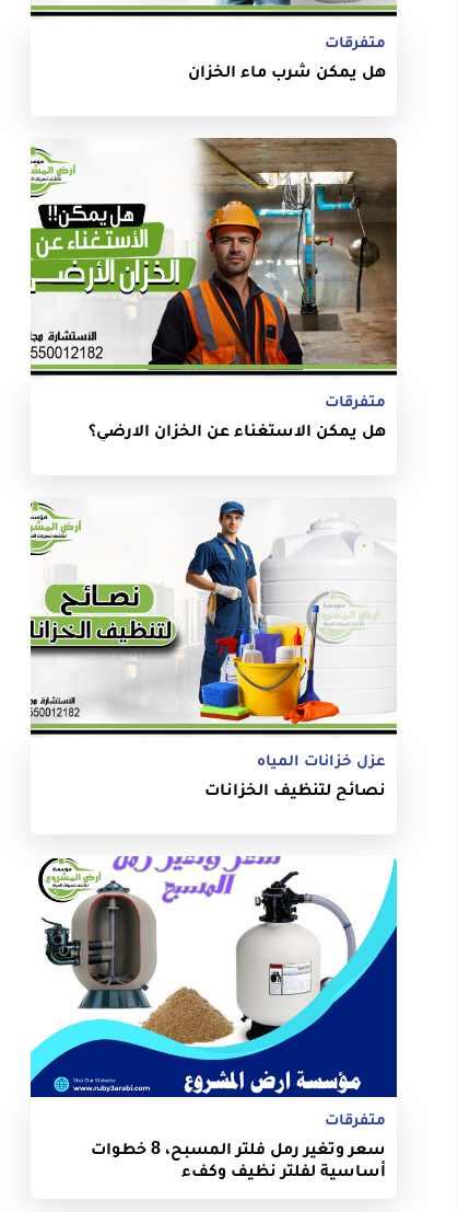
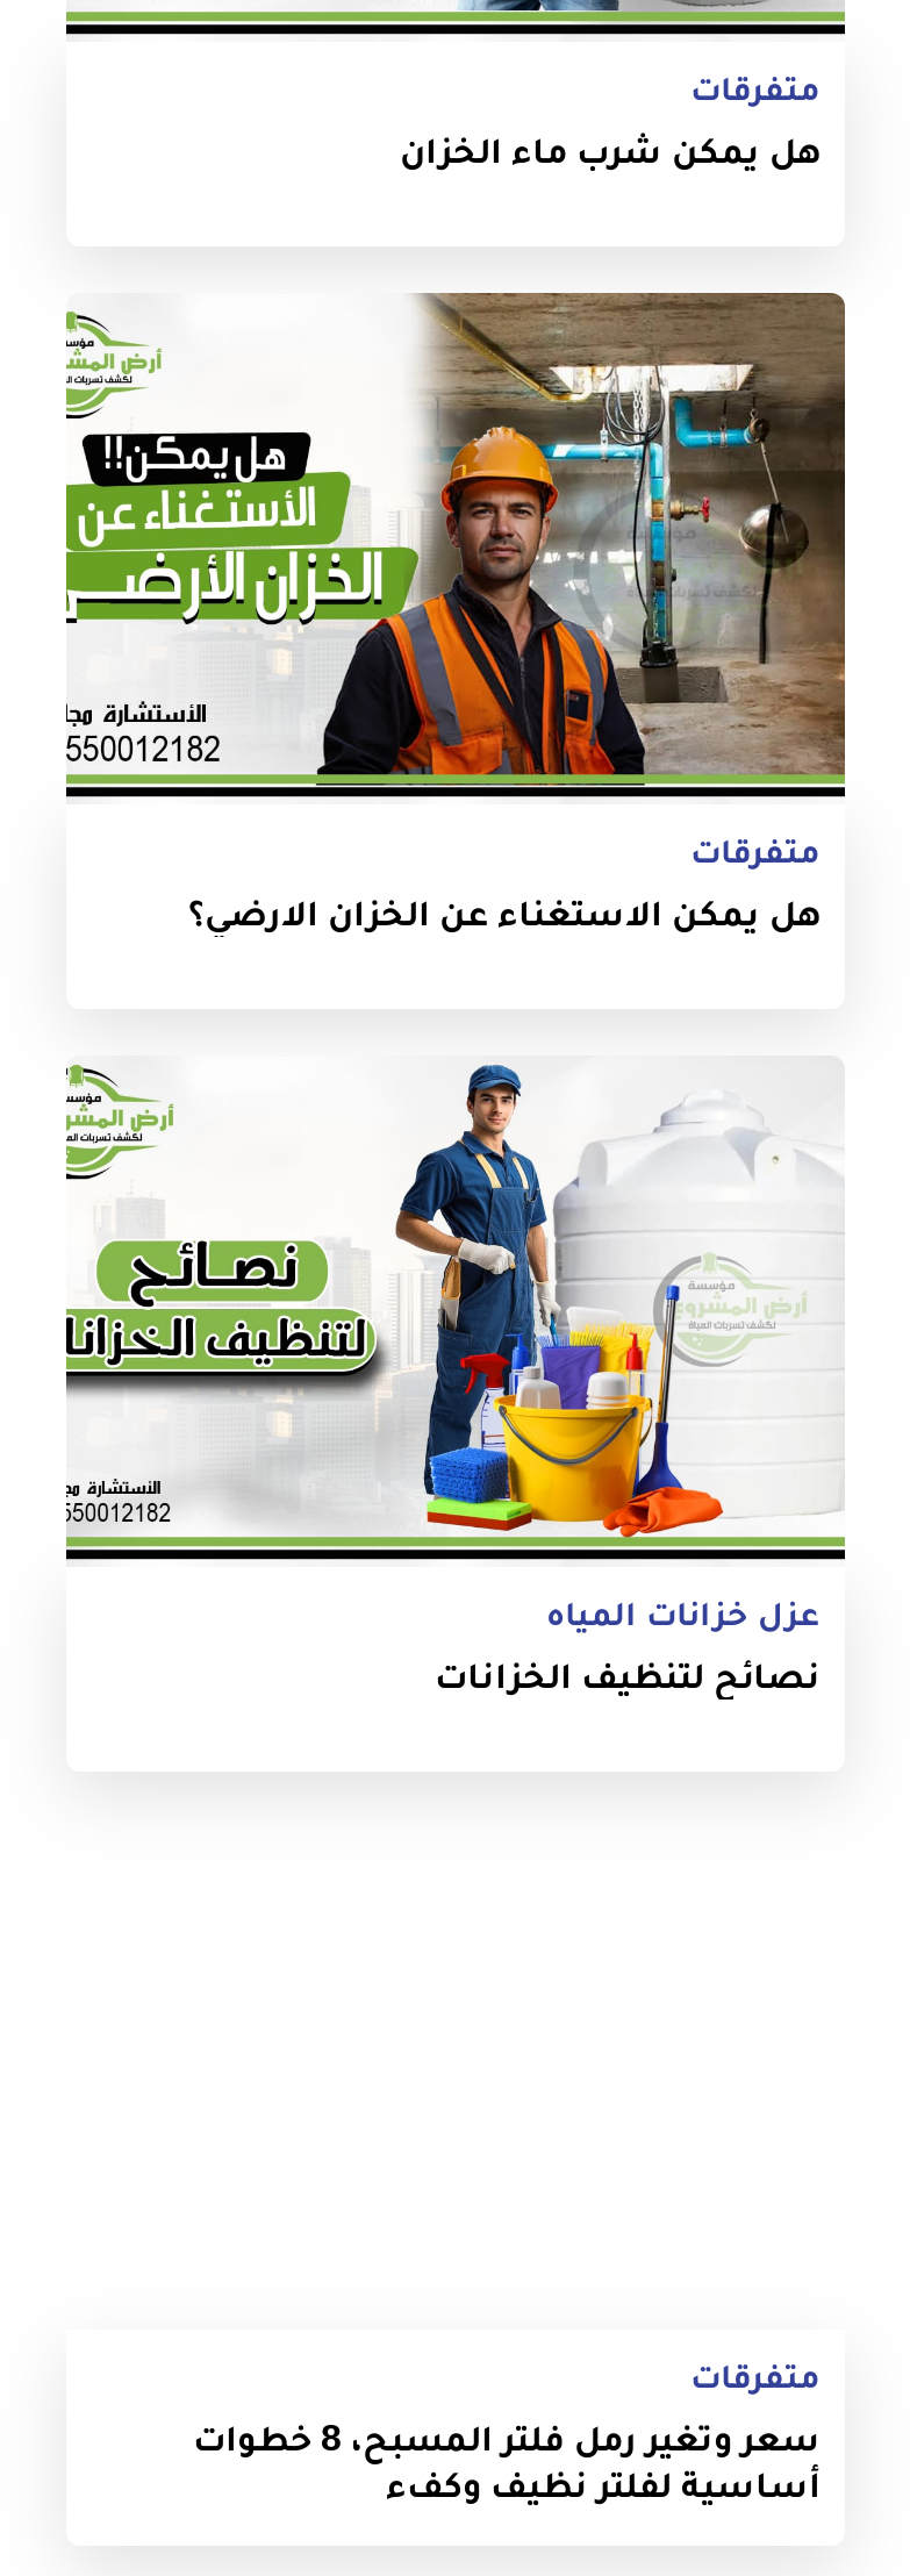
[30,855,398,1098] [image] -> none

